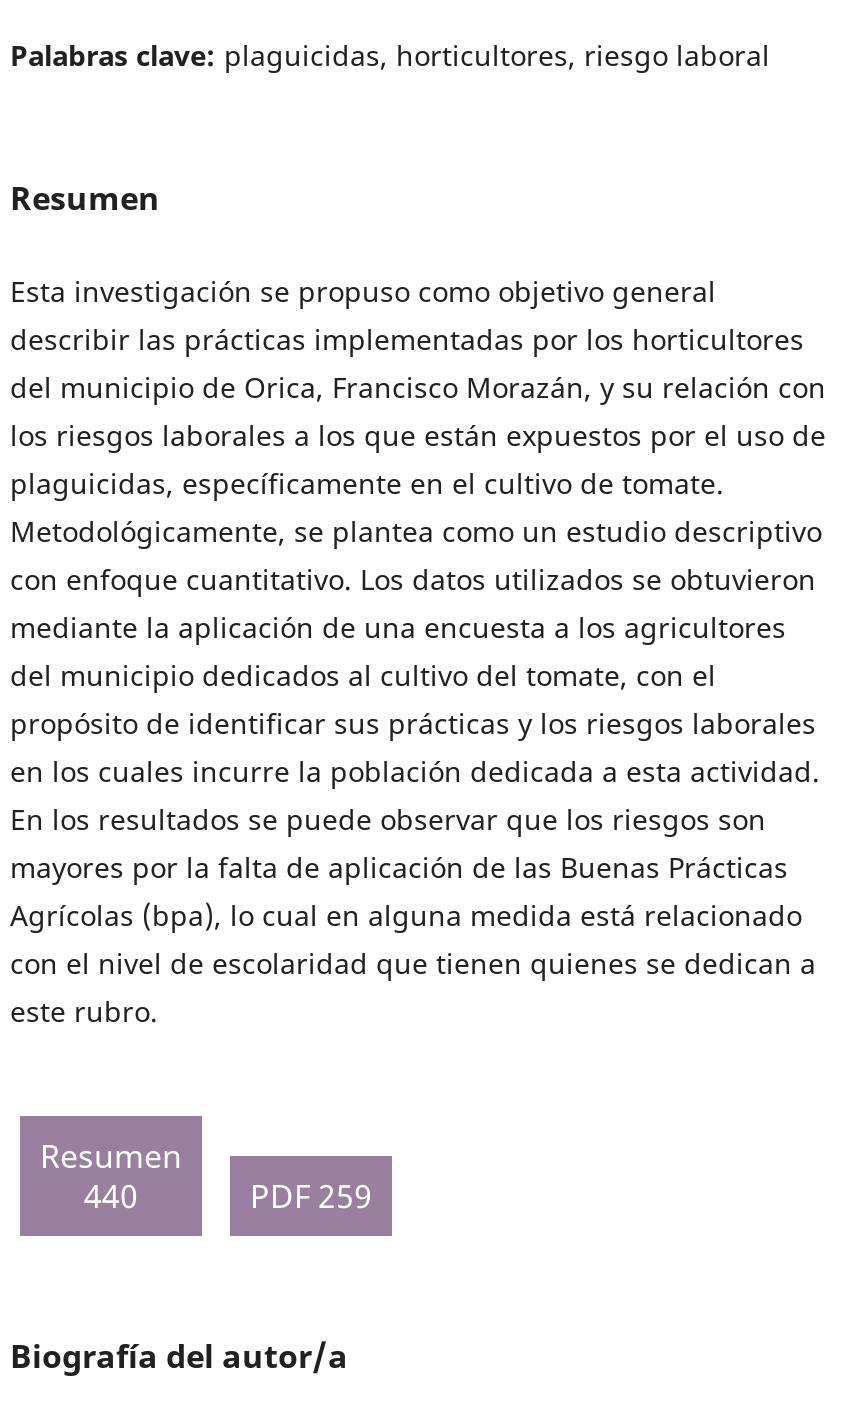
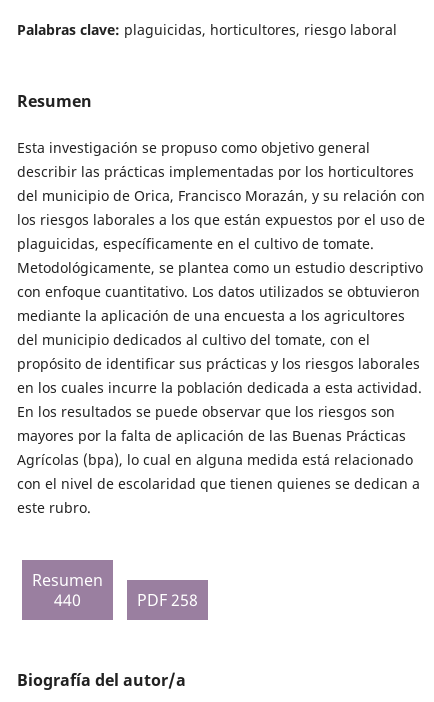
[250,1173,372,1217] PDF 259 -> [137,588,198,610] PDF 258

